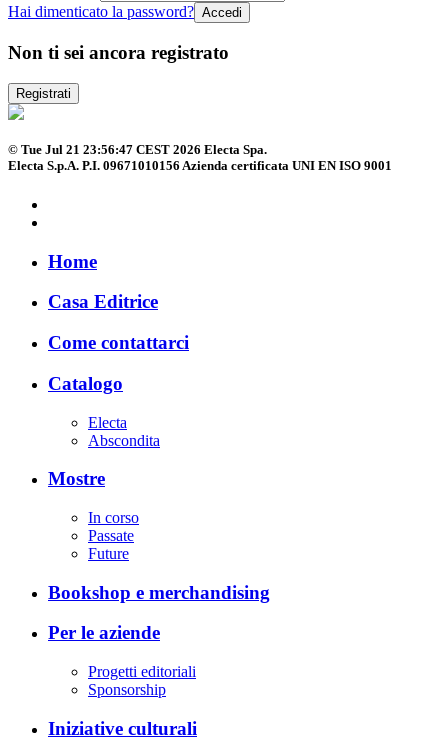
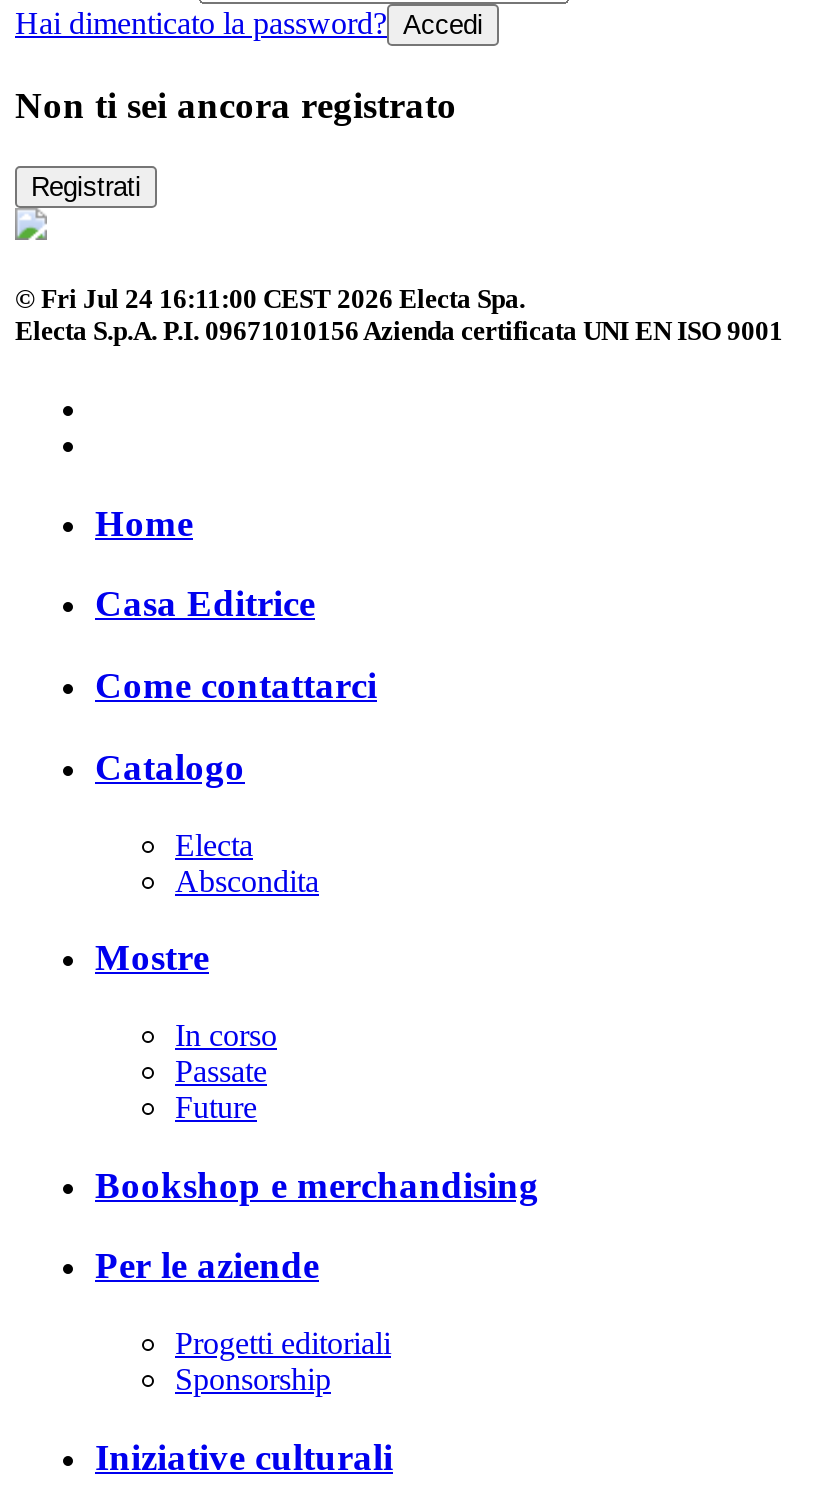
[8,142,267,157] © Tue Jul 21 23:56:47 CEST 2026 Electa Spa. -> [15,284,525,314] © Fri Jul 24 16:11:00 CEST 2026 Electa Spa.

